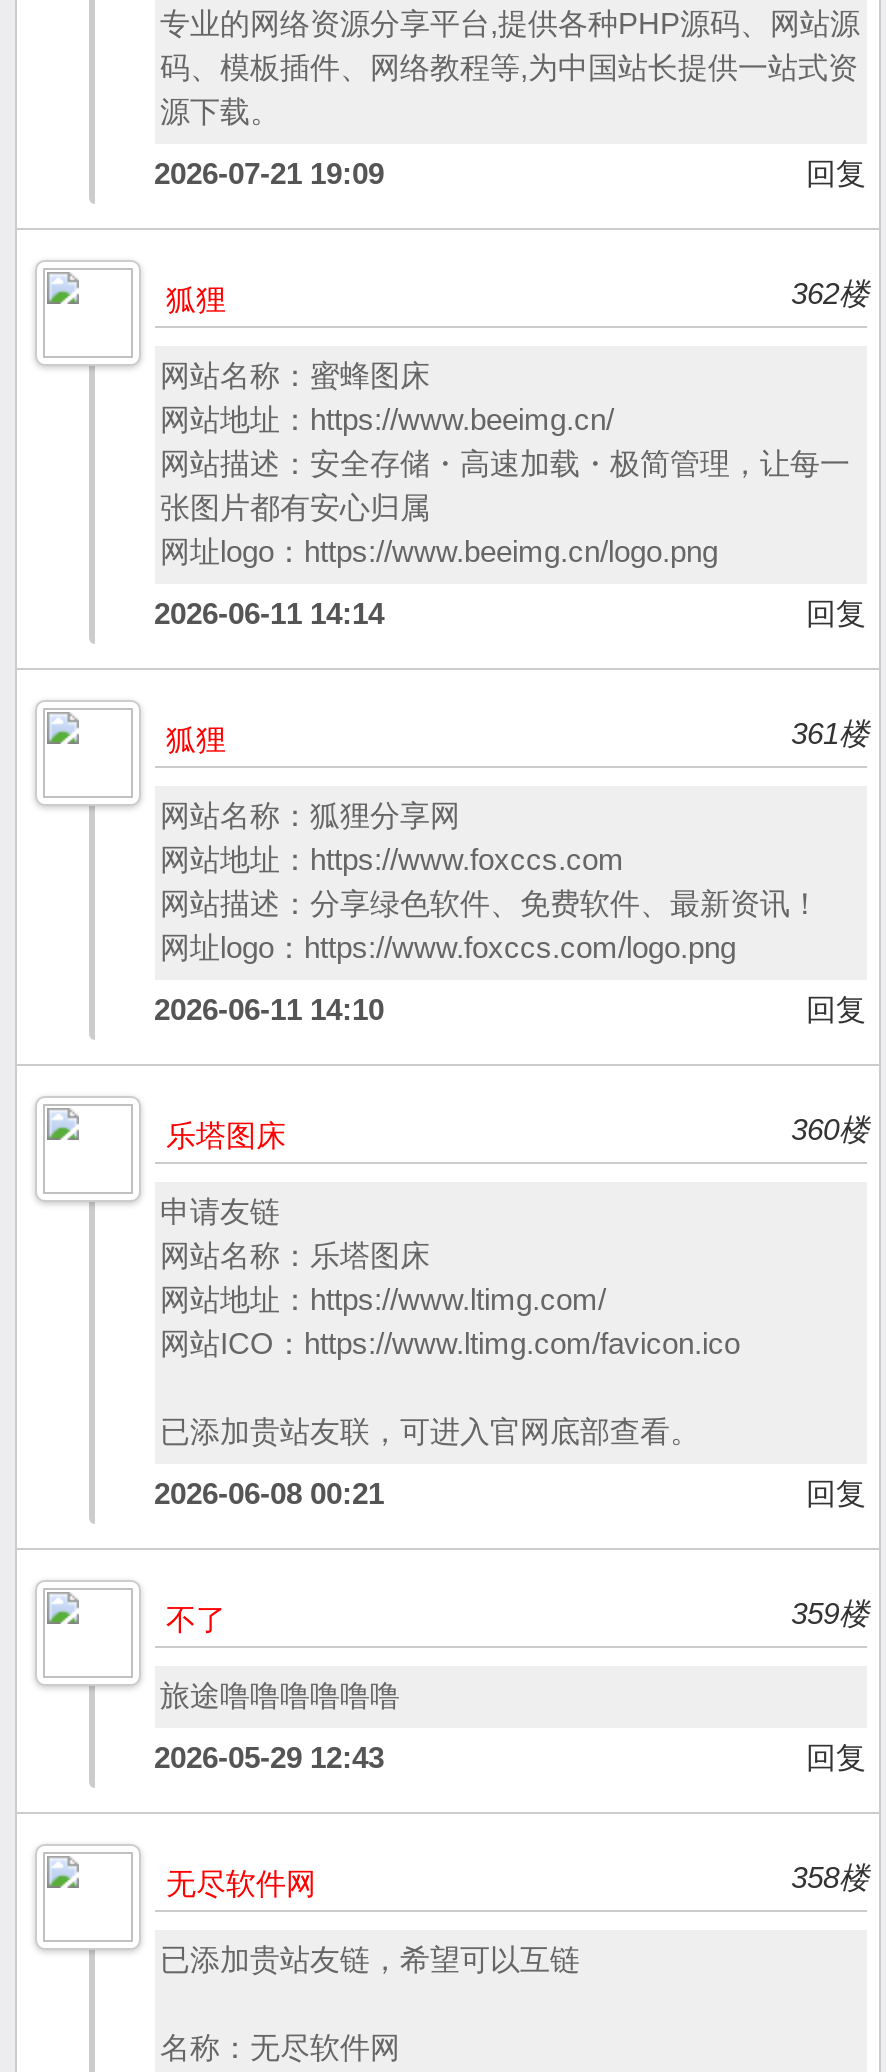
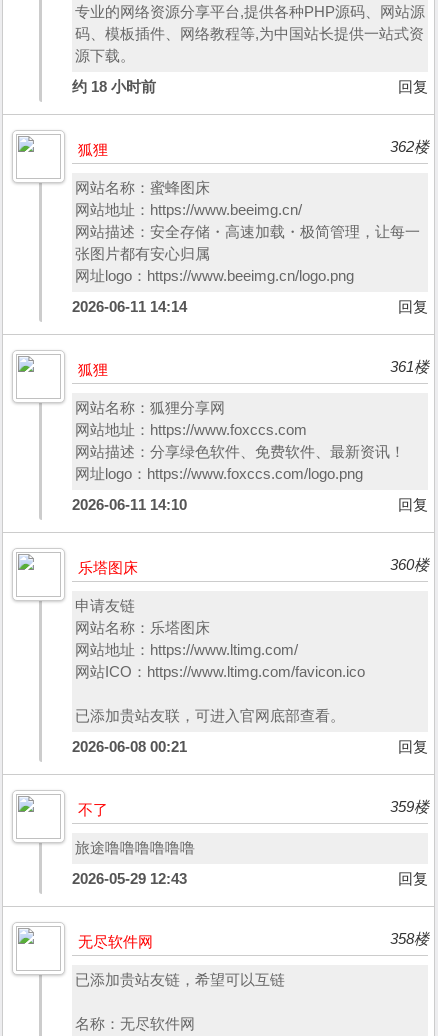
[154,156,384,190] 2026-07-21 19:09 -> [71,78,155,95] 约 18 小时前

